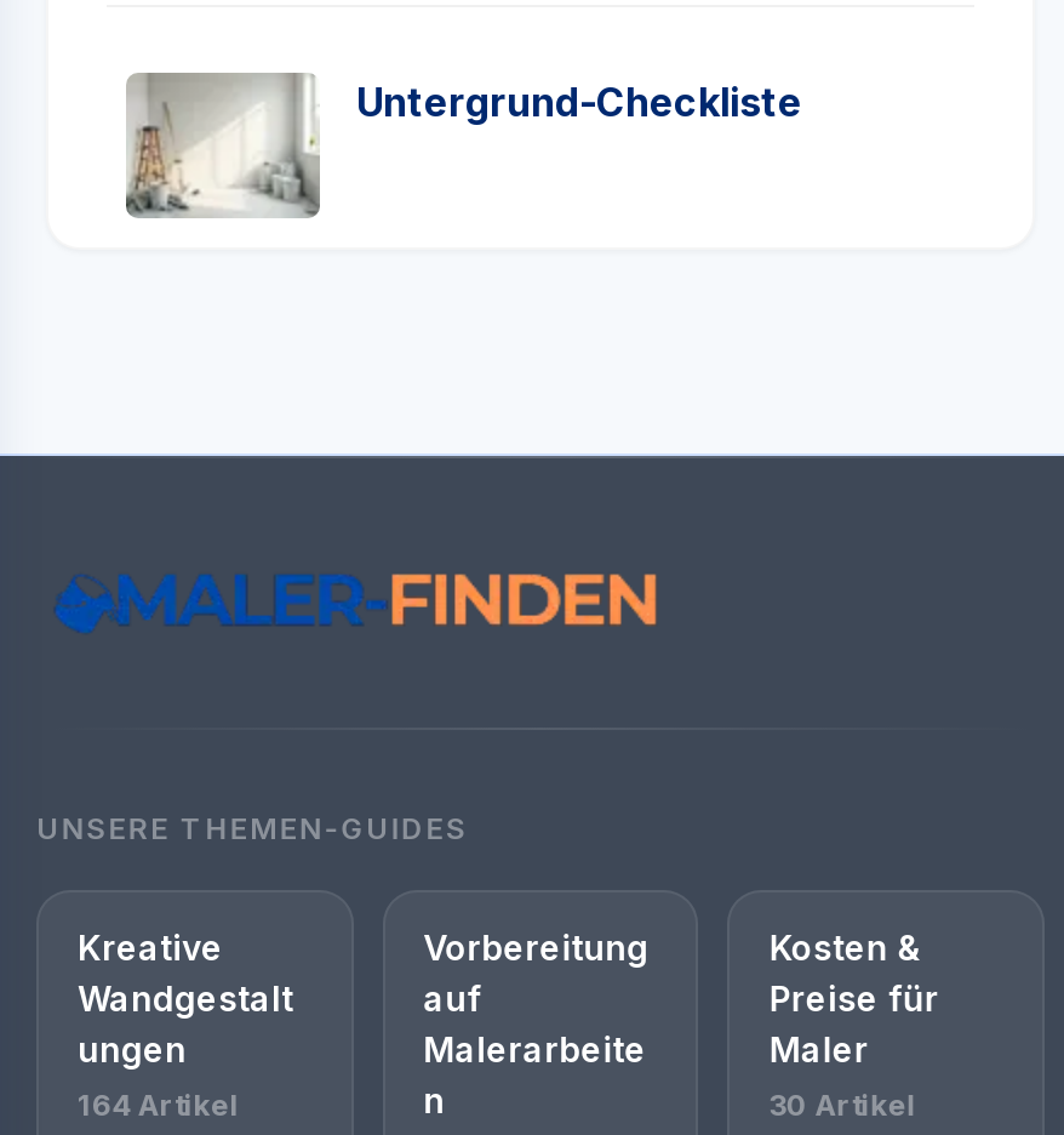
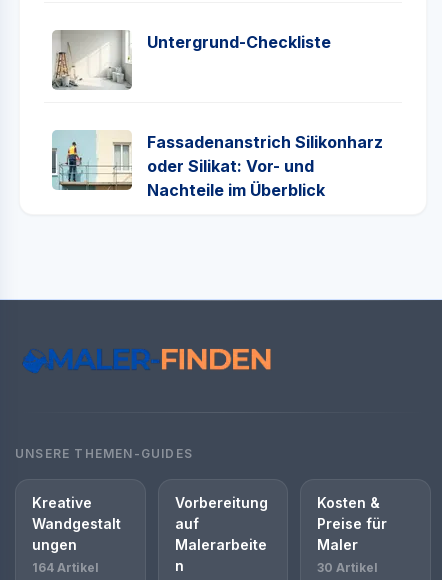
none -> [52,130,383,202] [image] | Fassadenanstrich Silikonharz | oder Silikat: Vor- und | Nachteile im Überblick

